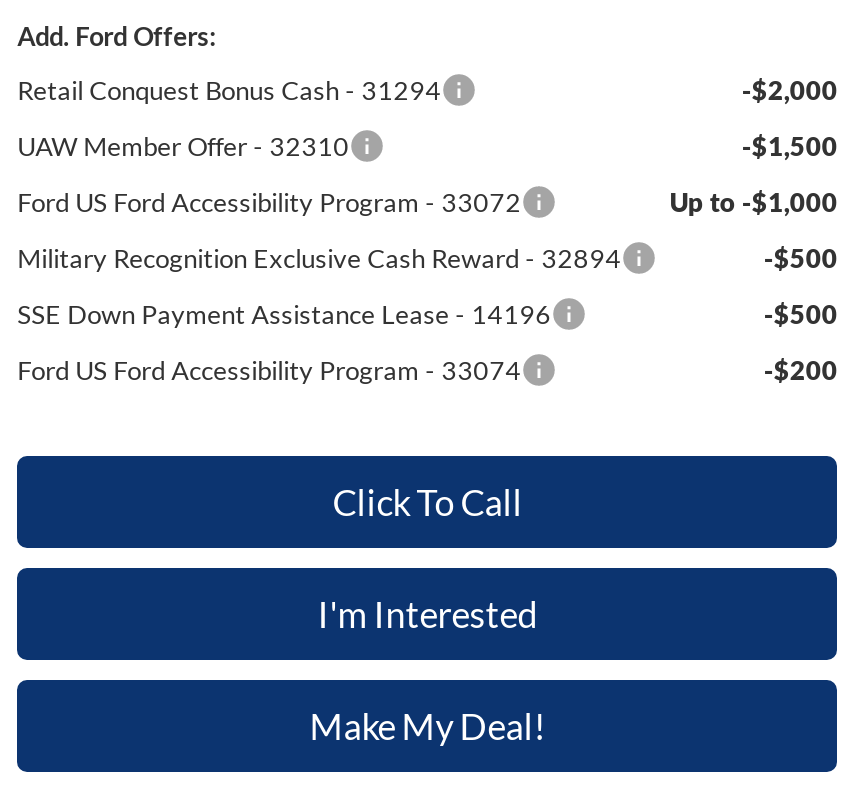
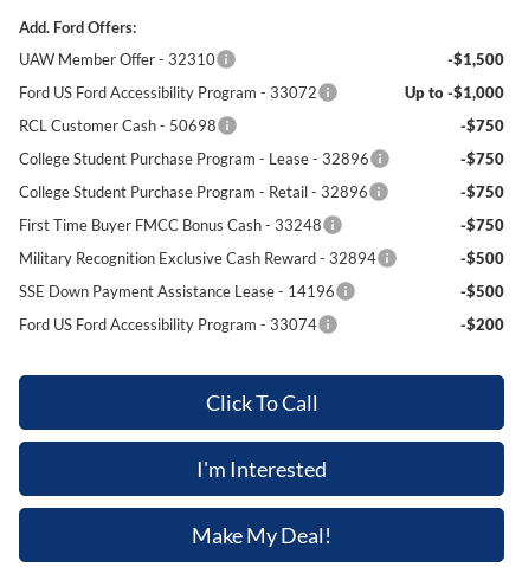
[17,75,838,107] Retail Conquest Bonus Cash - 31294 | -$2,000 -> none
moved [17,131,838,219] -> [19,49,505,101]: UAW Member Offer - 32310 | -$1,500 | Ford US Ford Accessibility Program - 33072 | Up to -$1,000
none -> [19,115,505,234] RCL Customer Cash - 50698 | -$750 | College Student Purchase Program - Lease - 32896 | -$750 | College Student Purchase Program - Retail - 32896 | -$750 | First Time Buyer FMCC Bonus Cash - 33248 | -$750

